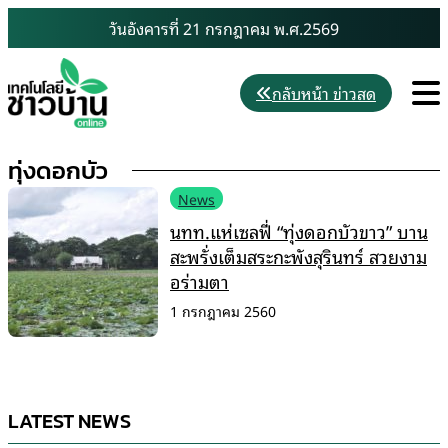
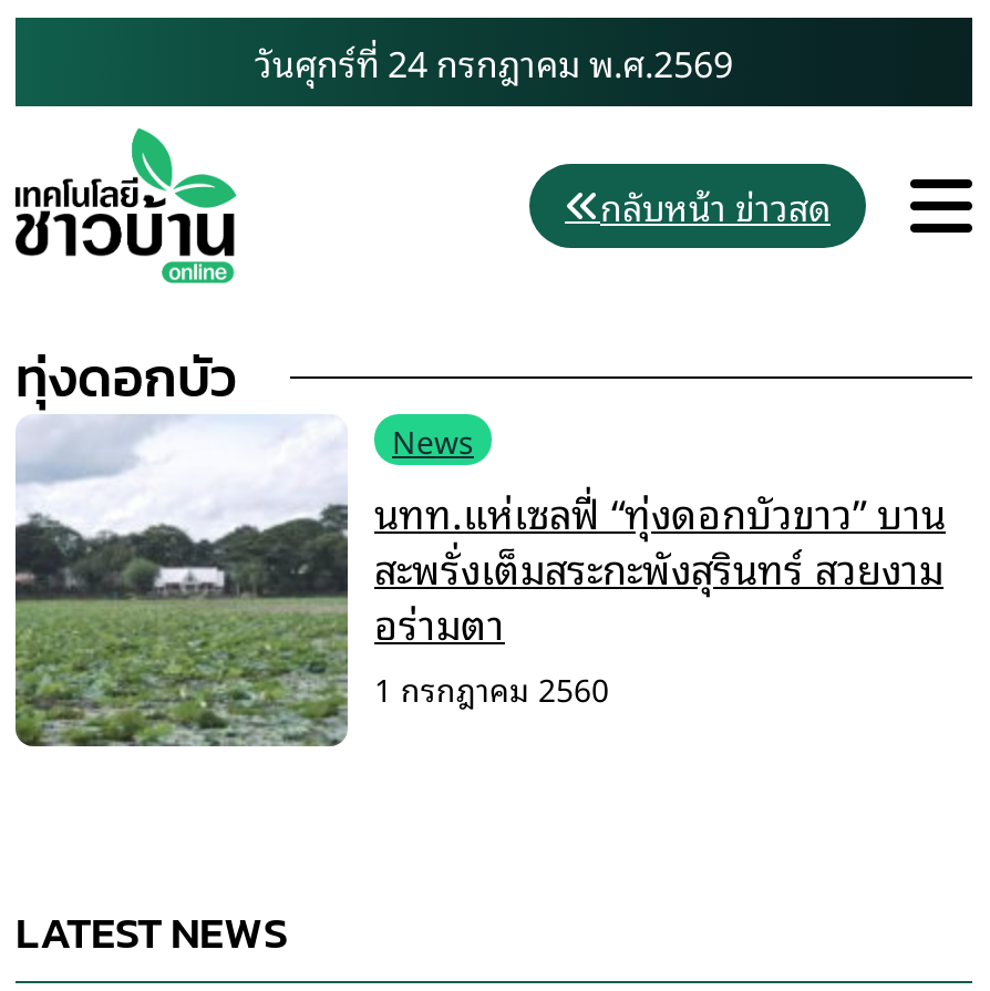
[109,15,339,41] วันอังคารที่ 21 กรกฎาคม พ.ศ.2569 -> [255,33,733,91] วันศุกร์ที่ 24 กรกฎาคม พ.ศ.2569

